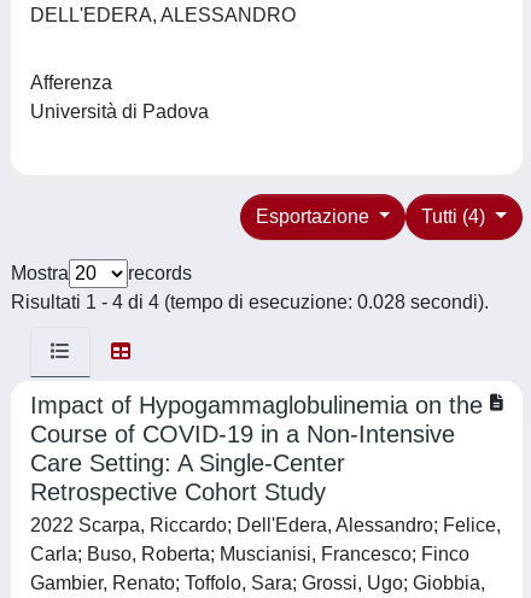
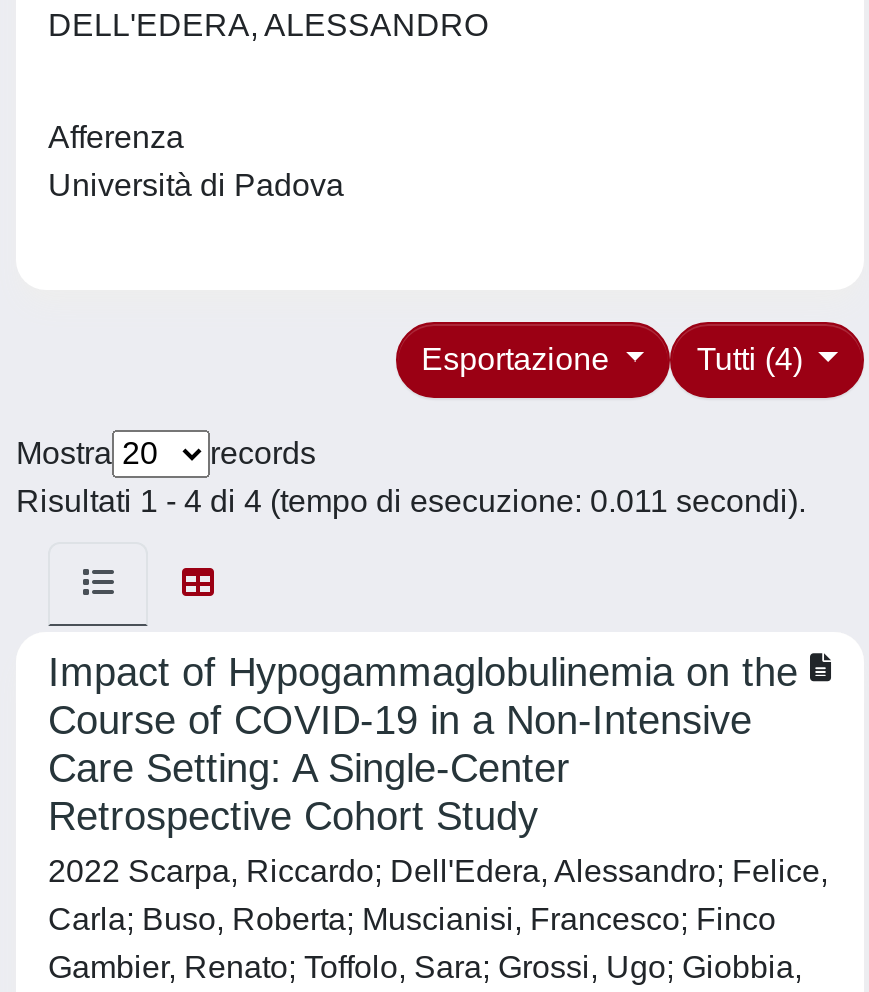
[11,292,489,312] Risultati 1 - 4 di 4 (tempo di esecuzione: 0.028 secondi). -> [16,484,806,518] Risultati 1 - 4 di 4 (tempo di esecuzione: 0.011 secondi).

